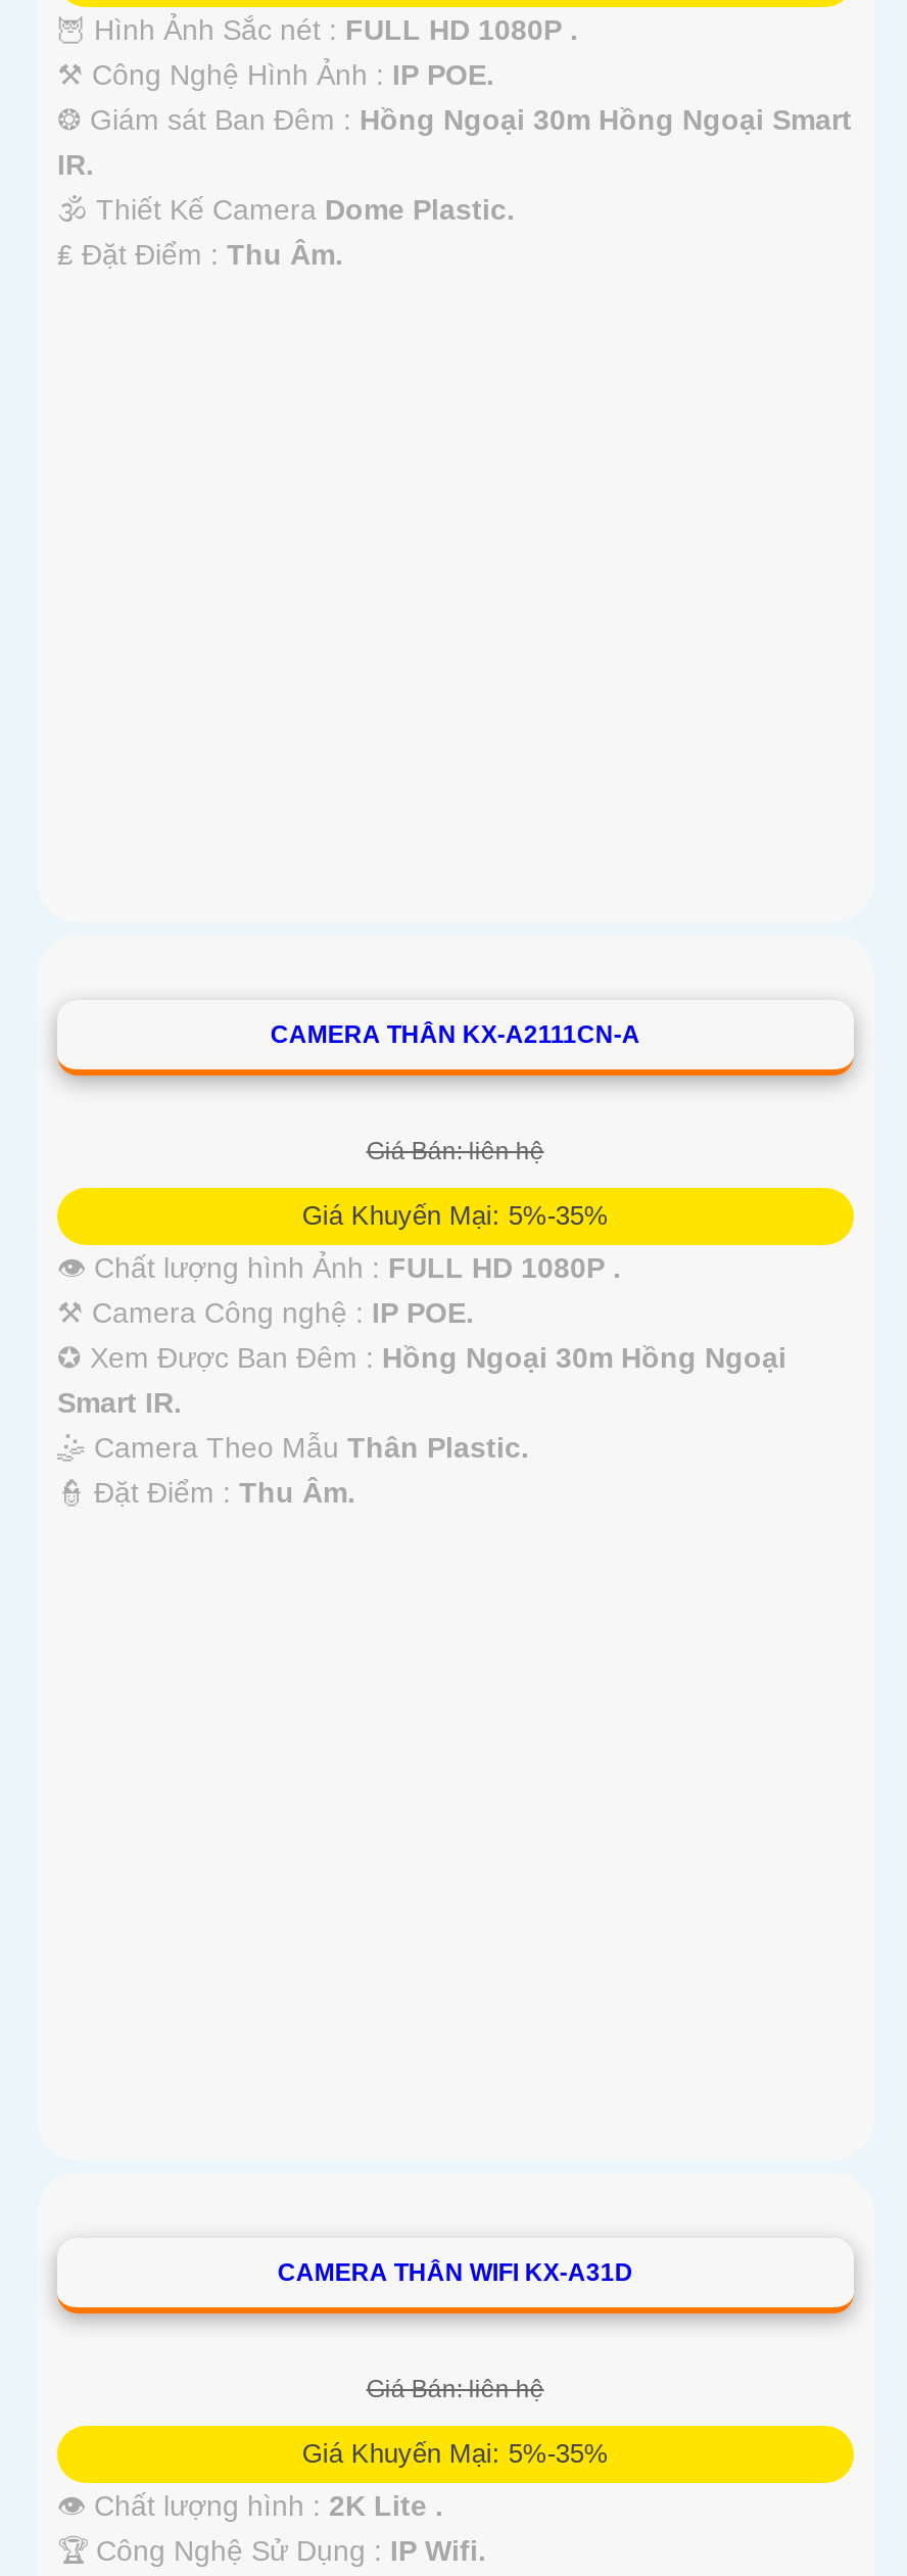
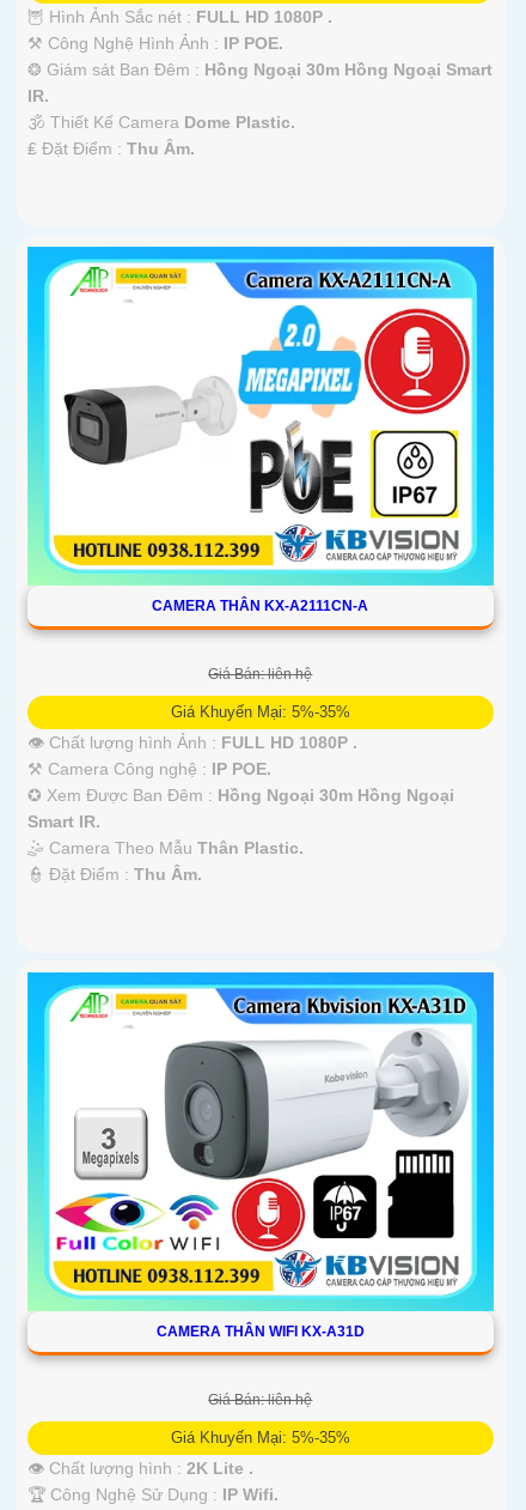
none -> [26,245,495,587] [image]
none -> [26,971,495,1312] [image]

